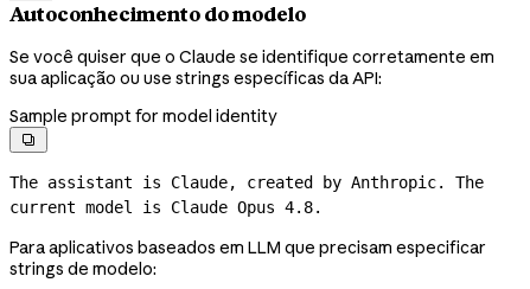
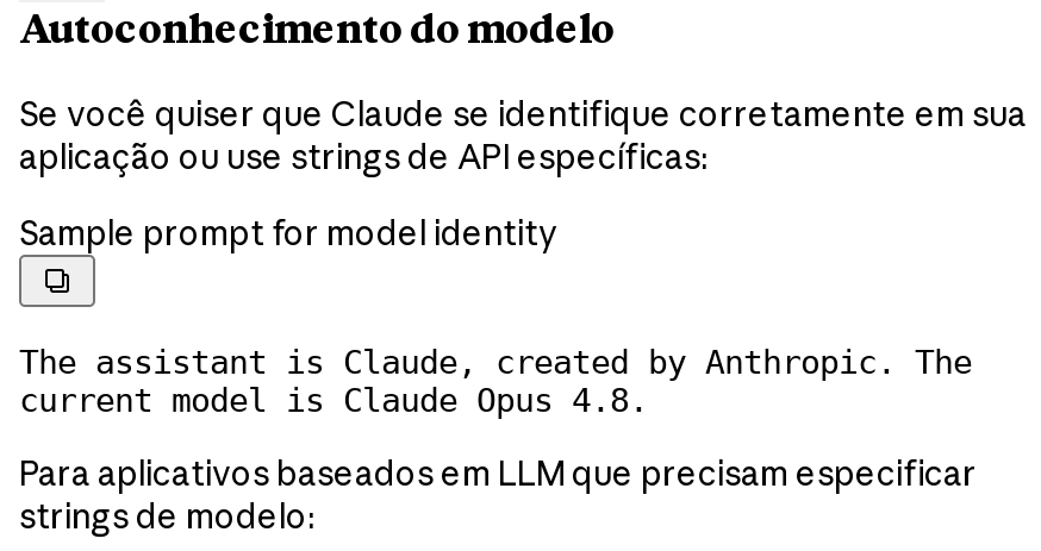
[9,46,494,88] Se você quiser que o Claude se identifique corretamente em | sua aplicação ou use strings específicas da API: -> [19,92,1027,178] Se você quiser que Claude se identifique corretamente em sua | aplicação ou use strings de API específicas:

